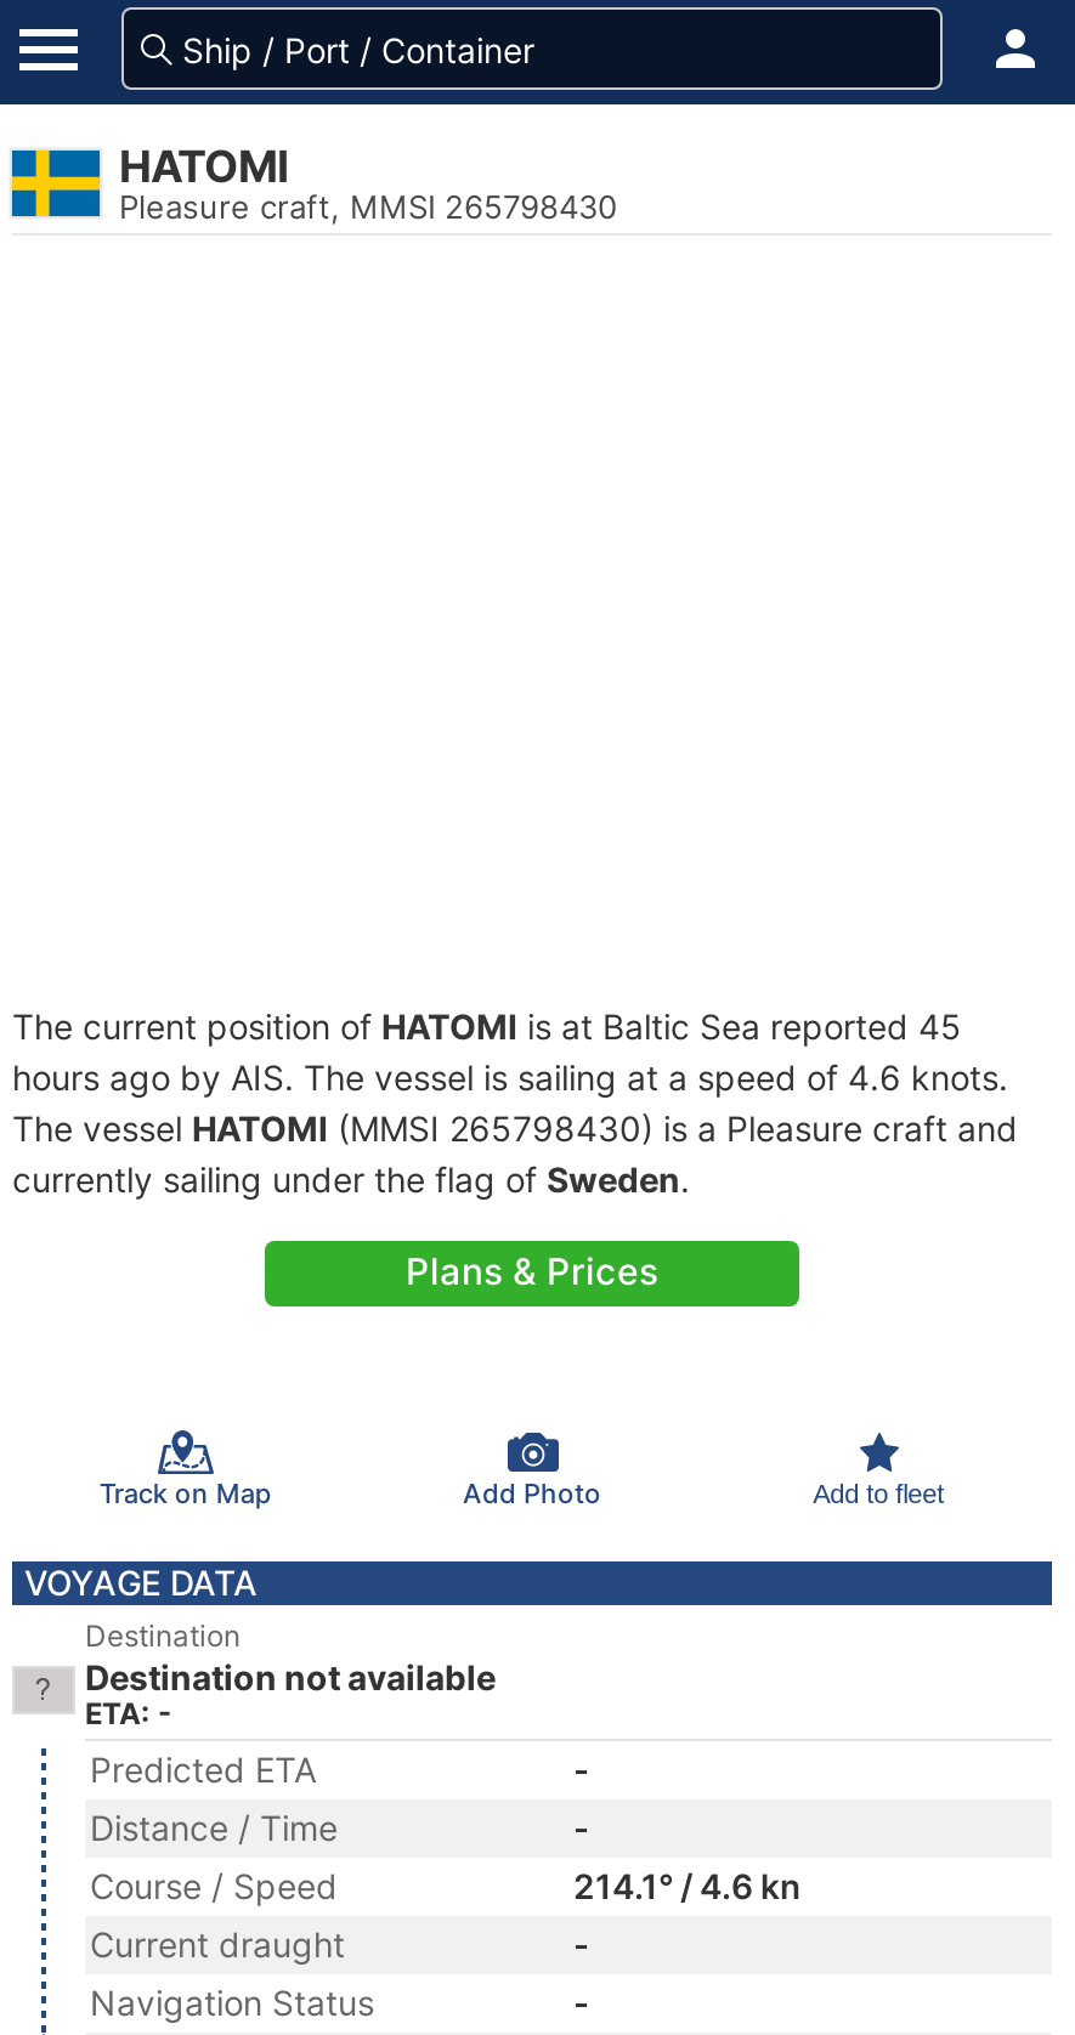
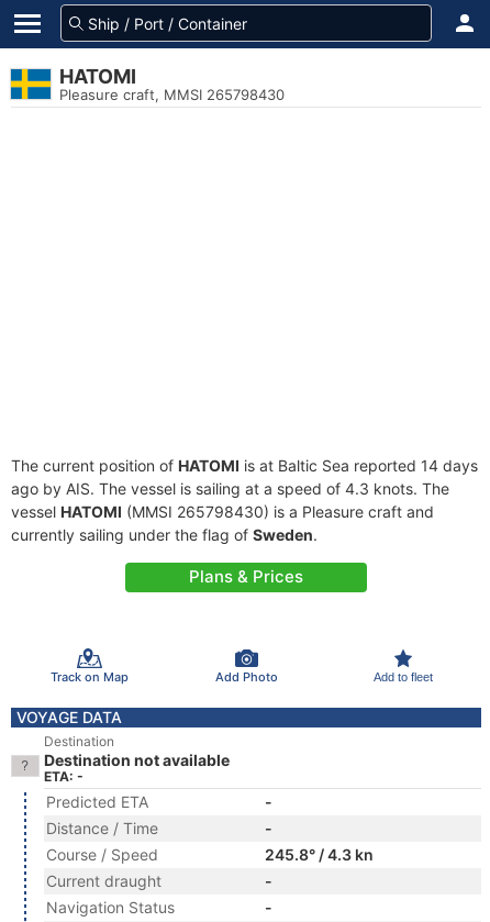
[12,1005,1018,1149] The current position of HATOMI is at Baltic Sea reported 45 | hours ago by AIS. The vessel is sailing at a speed of 4.6 knots. | The vessel HATOMI (MMSI 265798430) is a Pleasure craft and -> [11,456,478,521] The current position of HATOMI is at Baltic Sea reported 14 days | ago by AIS. The vessel is sailing at a speed of 4.3 knots. The | vessel HATOMI (MMSI 265798430) is a Pleasure craft and
[573,1865,802,1906] 214.1° / 4.6 kn -> [265,845,374,864] 245.8° / 4.3 kn

